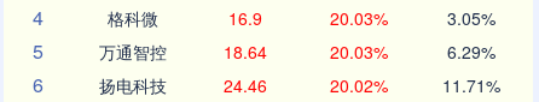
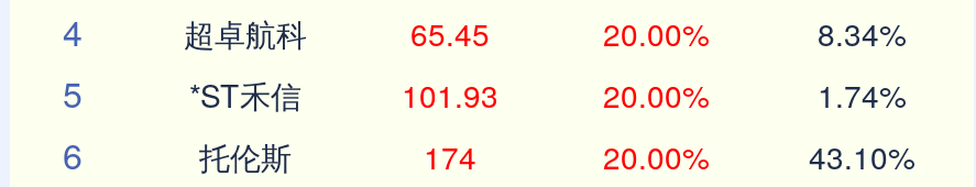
[108,6,495,30] 格科微 | 16.9 | 20.03% | 3.05% -> [184,11,906,55] 超卓航科 | 65.45 | 20.00% | 8.34%
[99,40,495,64] 万通智控 | 18.64 | 20.03% | 6.29% -> [189,73,906,117] *ST禾信 | 101.93 | 20.00% | 1.74%
[99,73,500,97] 扬电科技 | 24.46 | 20.02% | 11.71% -> [199,134,914,178] 托伦斯 | 174 | 20.00% | 43.10%

